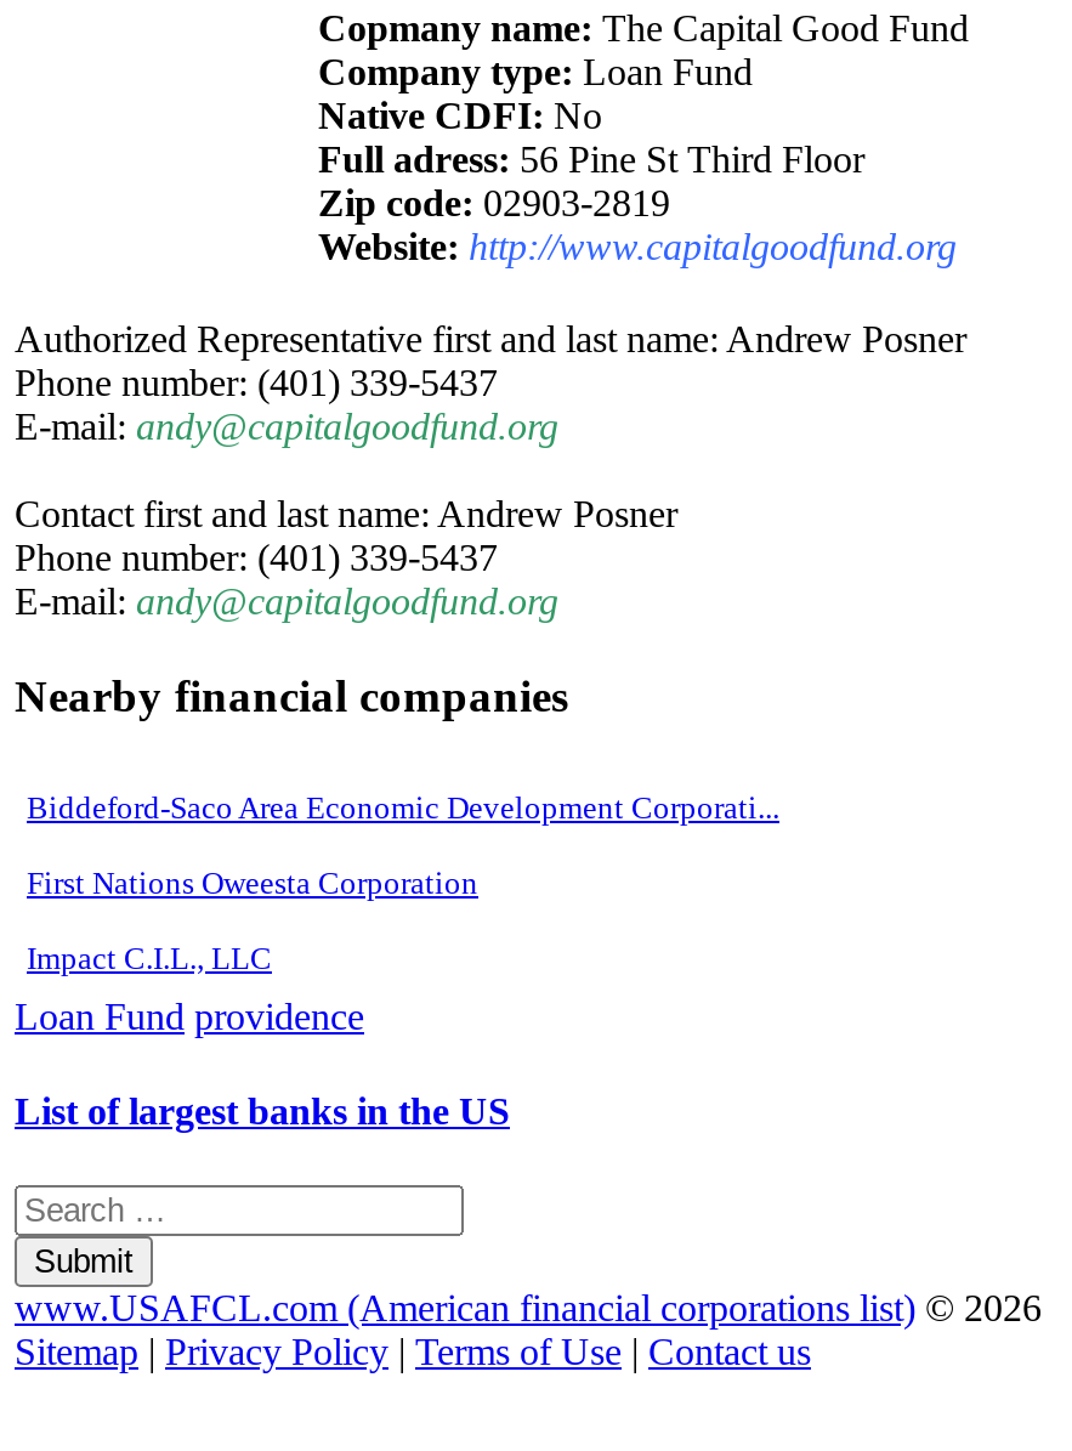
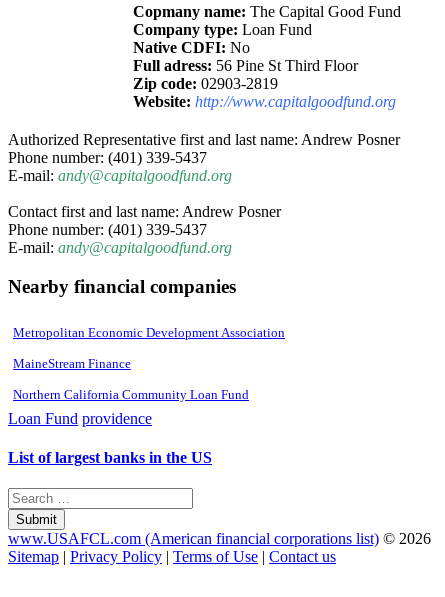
[27,789,779,825] Biddeford-Saco Area Economic Development Corporati... -> [13,325,285,340] Metropolitan Economic Development Association
[27,864,478,900] First Nations Oweesta Corporation -> [13,356,131,371] MaineStream Finance
[27,939,272,976] Impact C.I.L., LLC -> [13,387,249,402] Northern California Community Loan Fund

